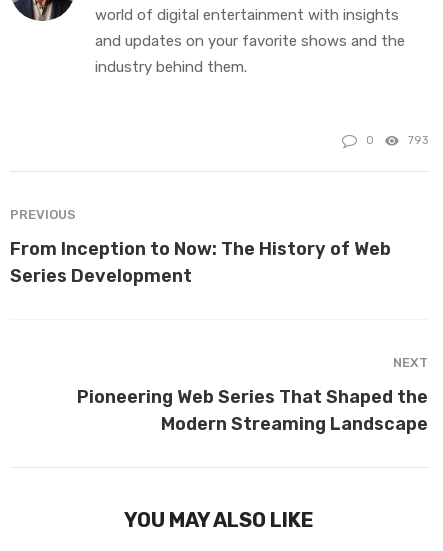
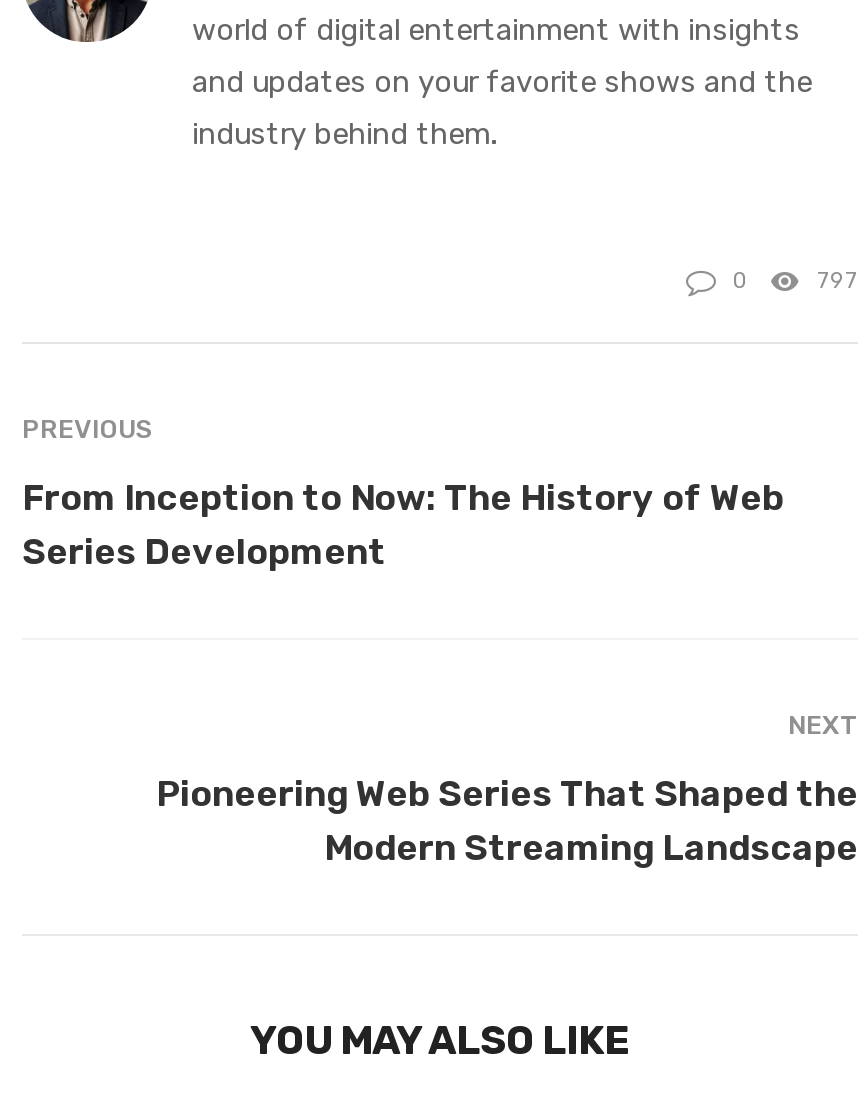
[407,134,428,147] 793 -> [817,269,858,295] 797

